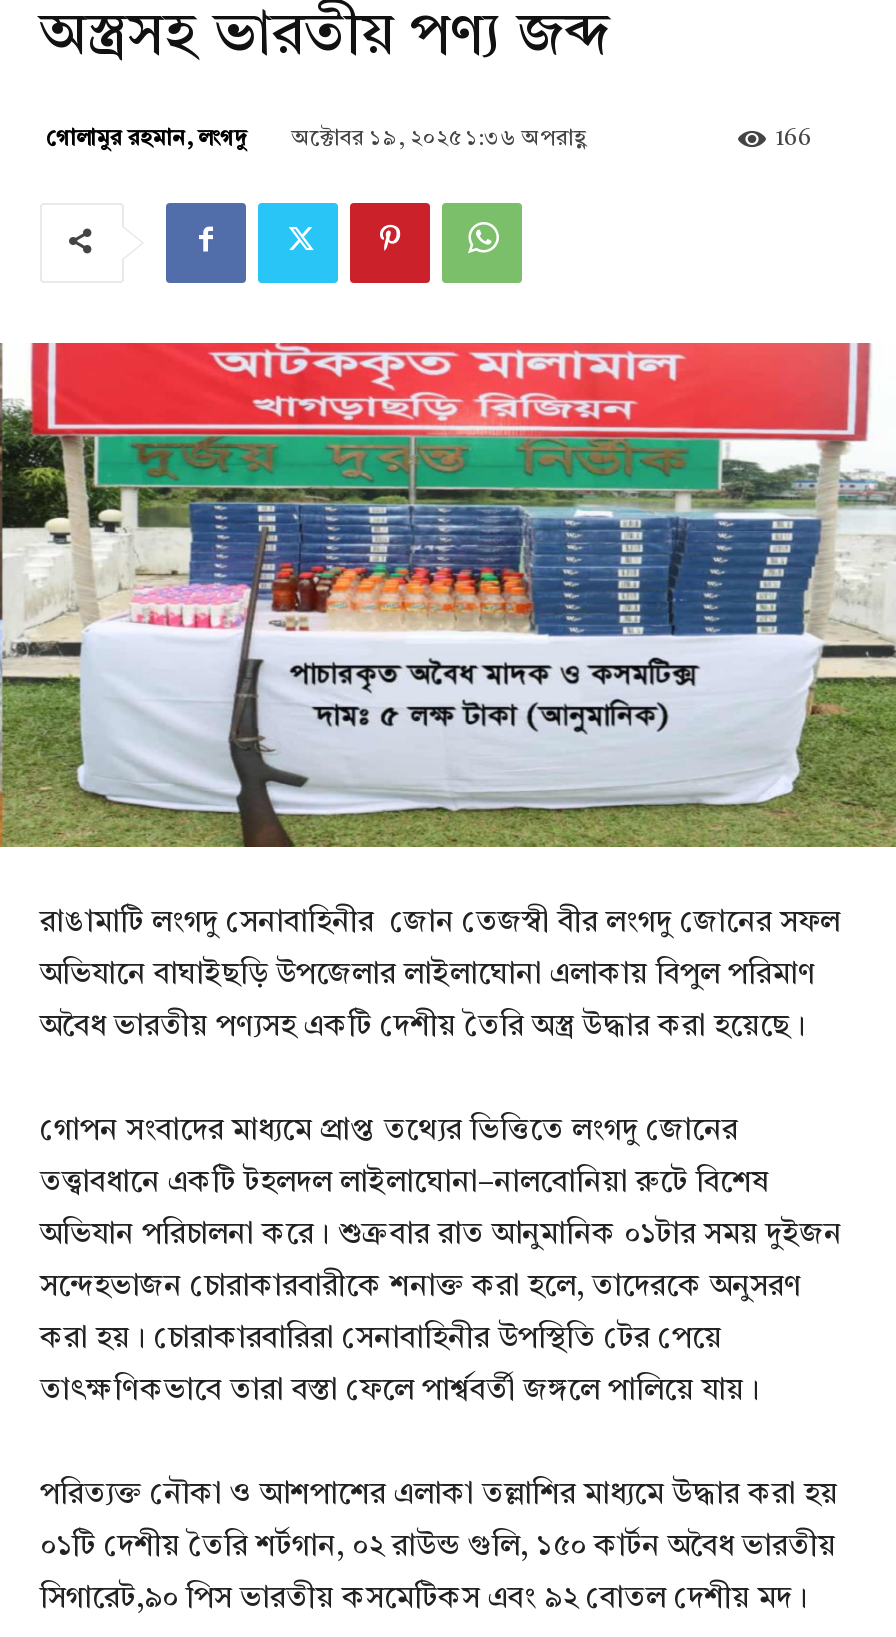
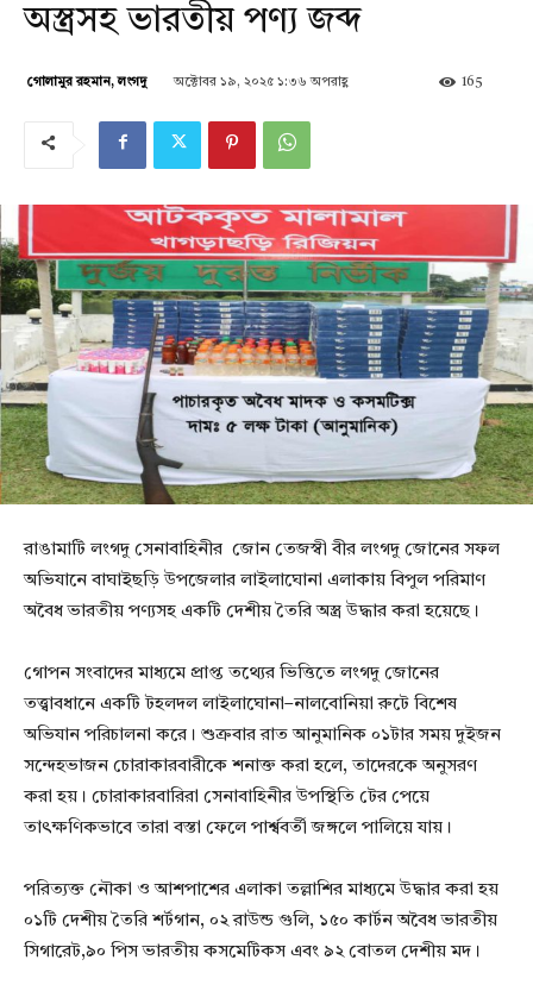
[776,128,812,150] 166 -> [462,76,483,89] 165

